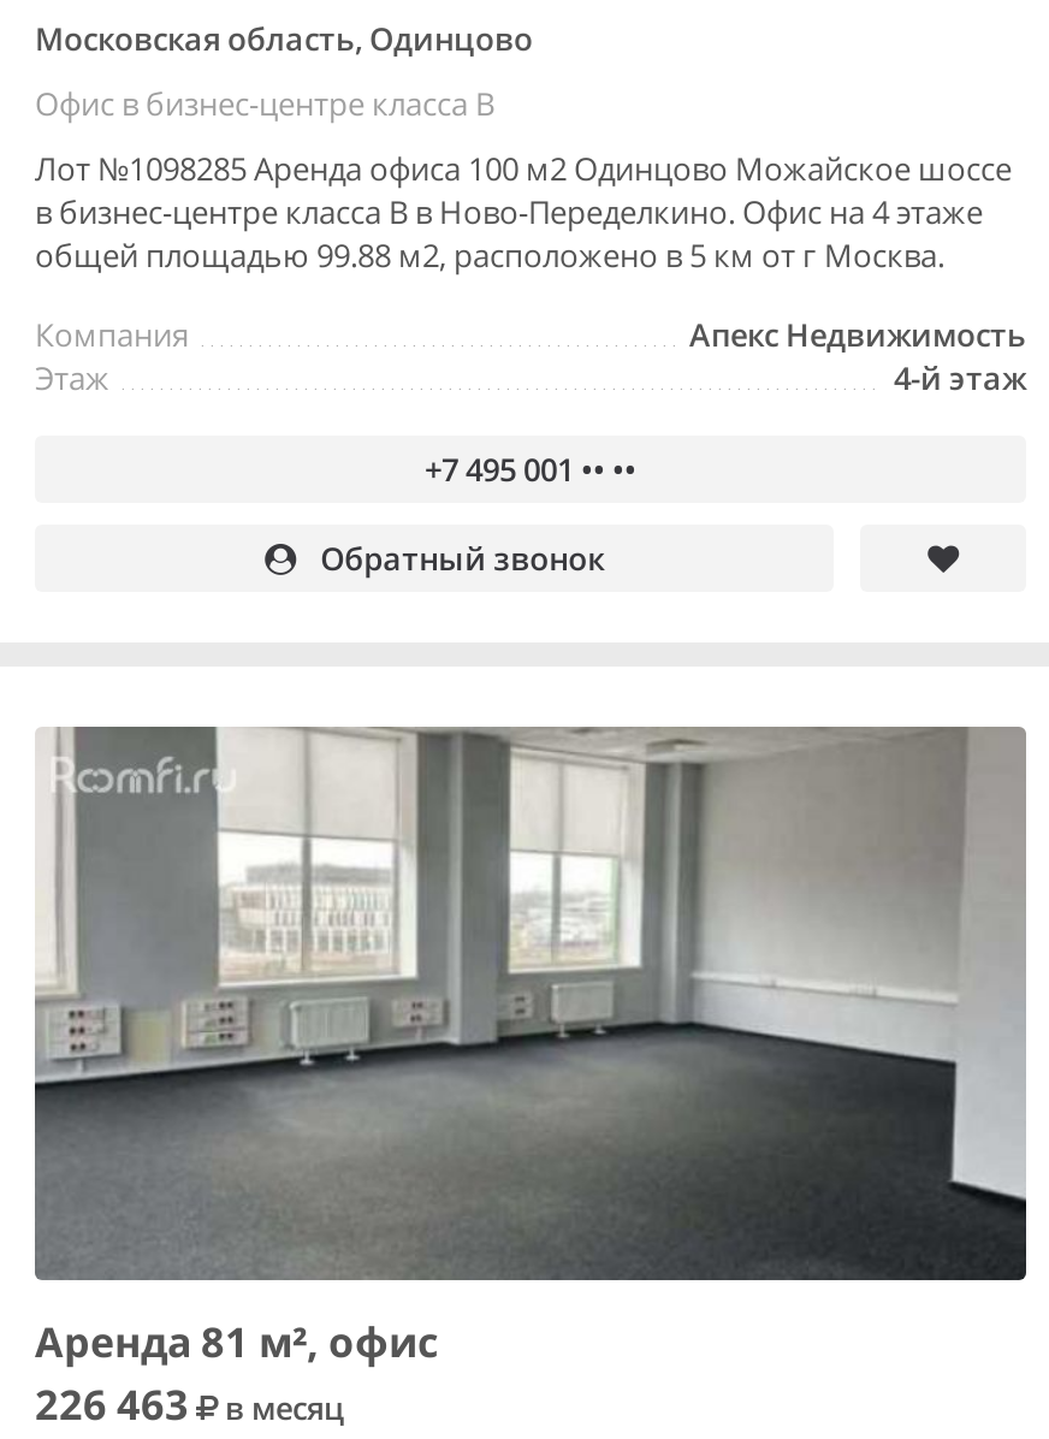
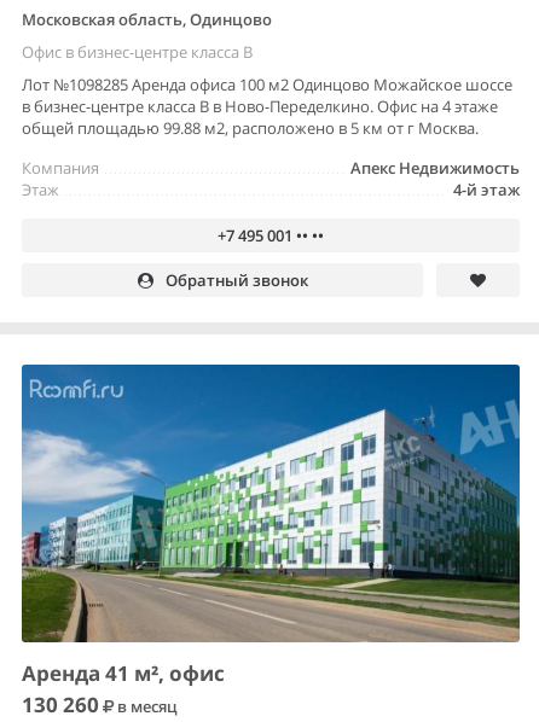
[32,724,1029,1370] [image] | Аренда 81 м², офис -> [21,363,521,687] [image] | Аренда 41 м², офис
[35,1377,345,1433] 226 463 в месяц -> [22,691,178,719] 130 260 в месяц

